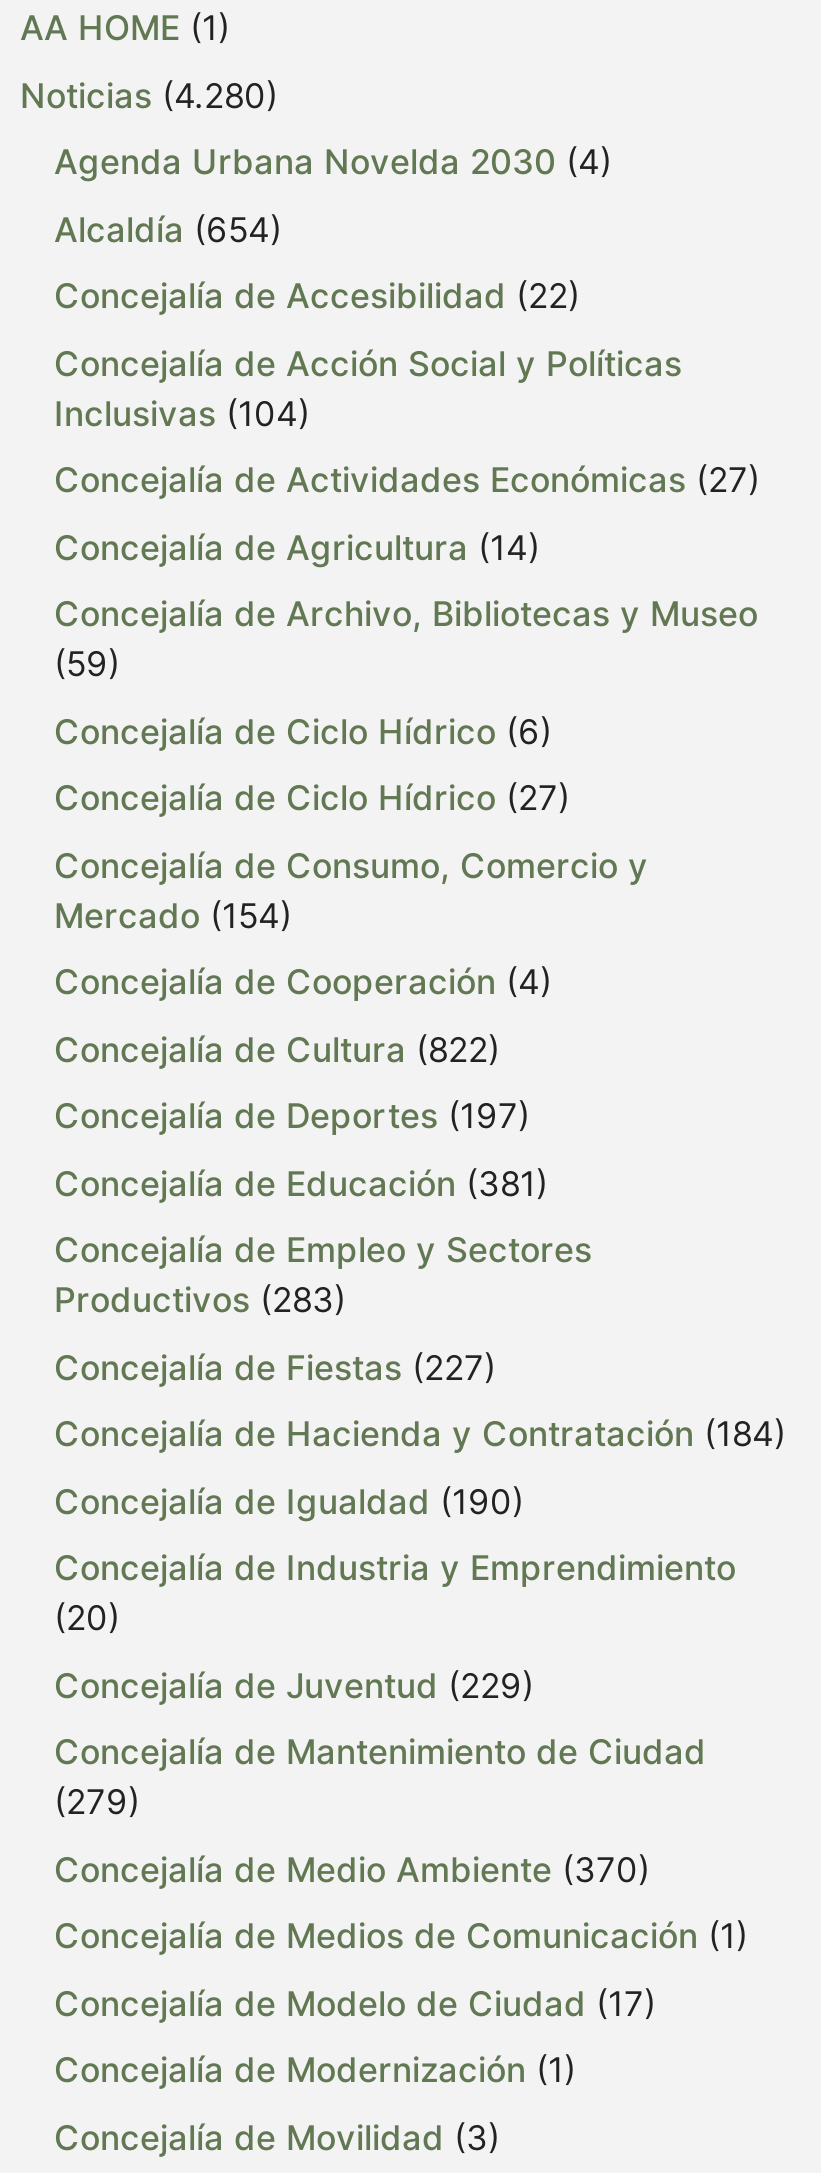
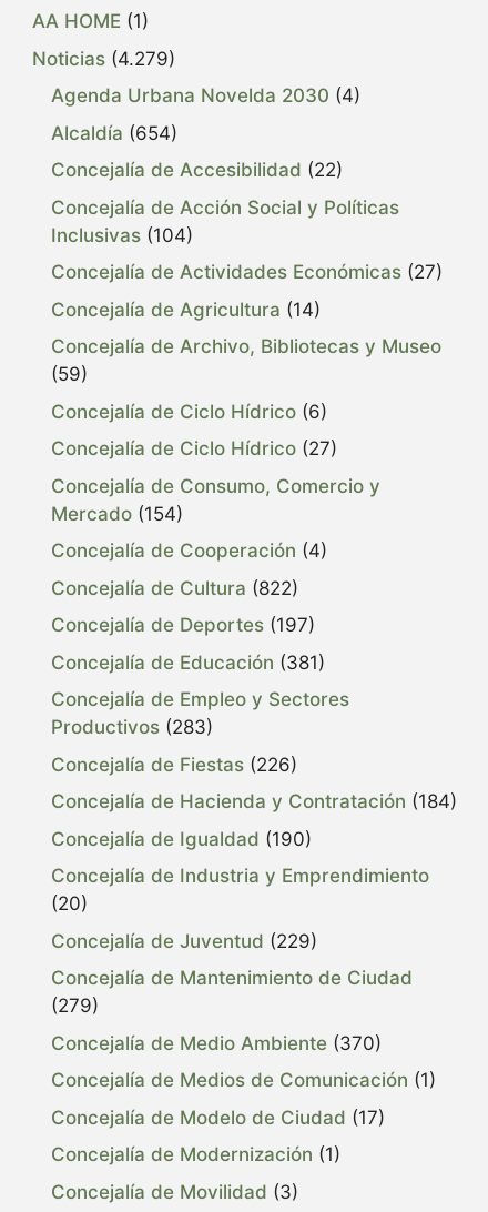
[20,75,278,115] Noticias (4.280) -> [32,47,175,69] Noticias (4.279)
[54,1347,496,1387] Concejalía de Fiestas (227) -> [51,753,297,775] Concejalía de Fiestas (226)

